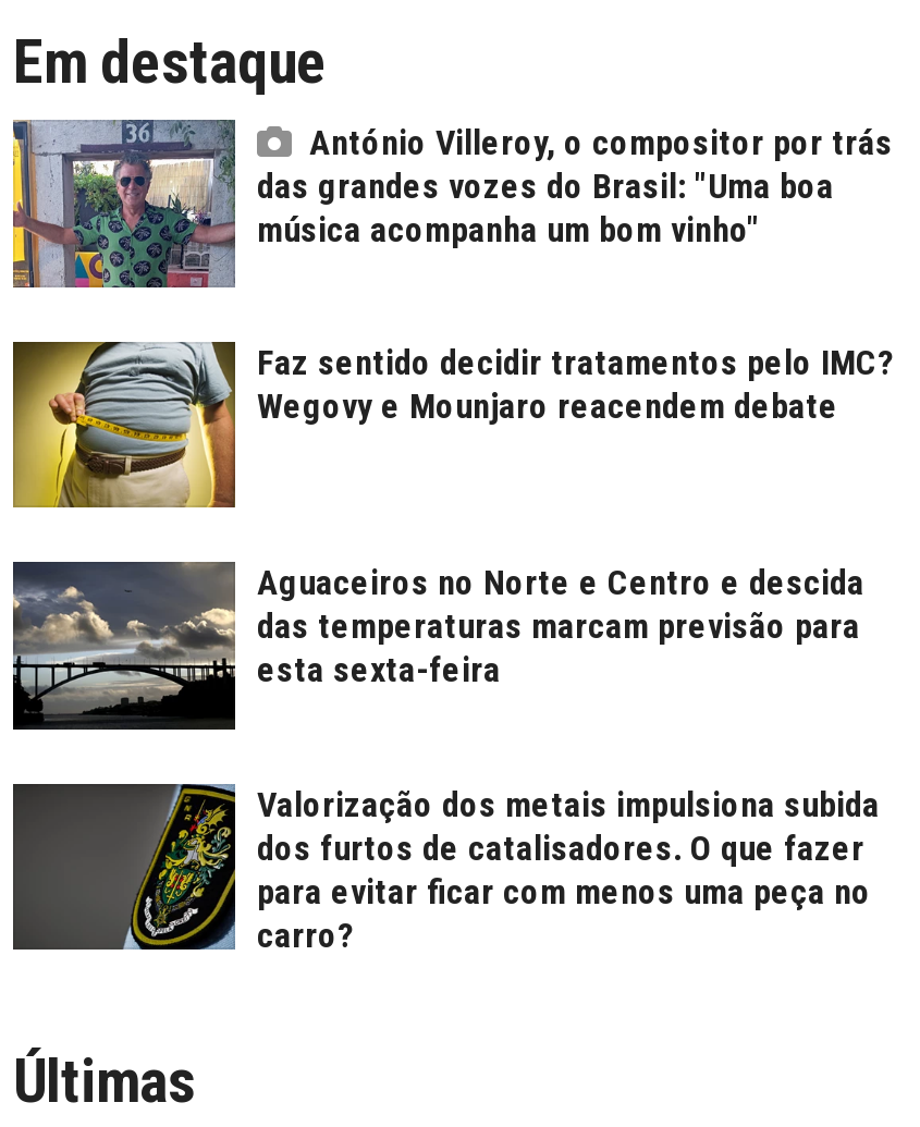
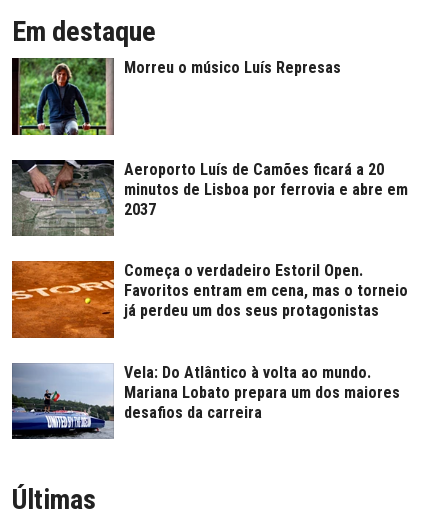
[11,118,893,290] [image] | António Villeroy, o compositor por trás | das grandes vozes do Brasil: "Uma boa | música acompanha um bom vinho" -> [11,57,341,136] [image] | Morreu o músico Luís Represas
[13,340,895,507] [image] | Faz sentido decidir tratamentos pelo IMC? | Wegovy e Mounjaro reacendem debate -> [12,159,408,236] [image] | Aeroporto Luís de Camões ficará a 20 | minutos de Lisboa por ferrovia e abre em | 2037
[11,560,864,732] [image] | Aguaceiros no Norte e Centro e descida | das temperaturas marcam previsão para | esta sexta-feira -> [11,260,408,339] [image] | Começa o verdadeiro Estoril Open. | Favoritos entram em cena, mas o torneio | já perdeu um dos seus protagonistas
[13,782,880,955] [image] | Valorização dos metais impulsiona subida | dos furtos de catalisadores. O que fazer | para evitar ficar com menos uma peça no | carro? -> [12,362,400,439] [image] | Vela: Do Atlântico à volta ao mundo. | Mariana Lobato prepara um dos maiores | desafios da carreira

